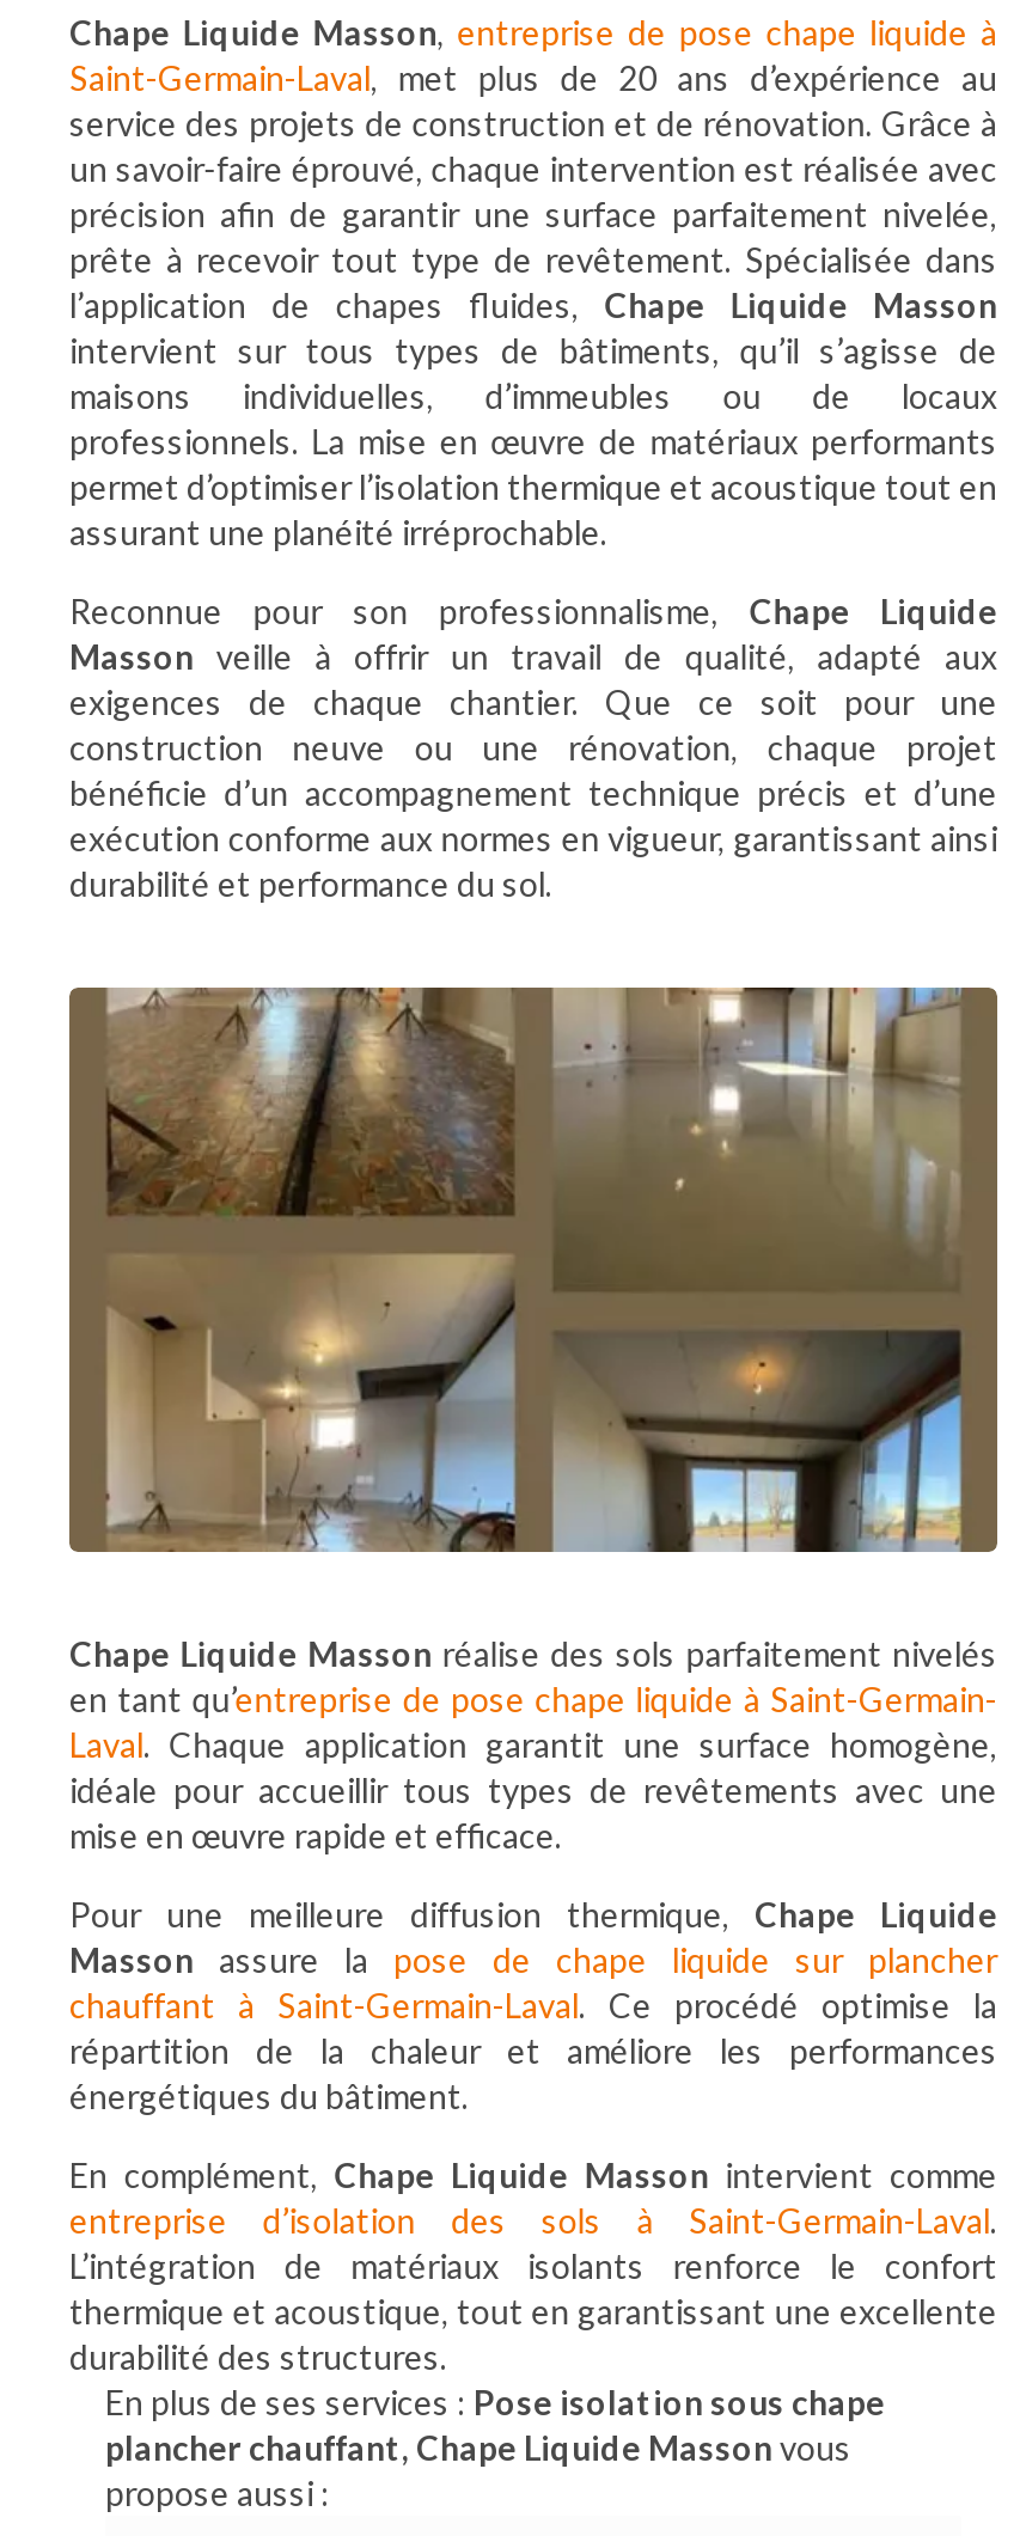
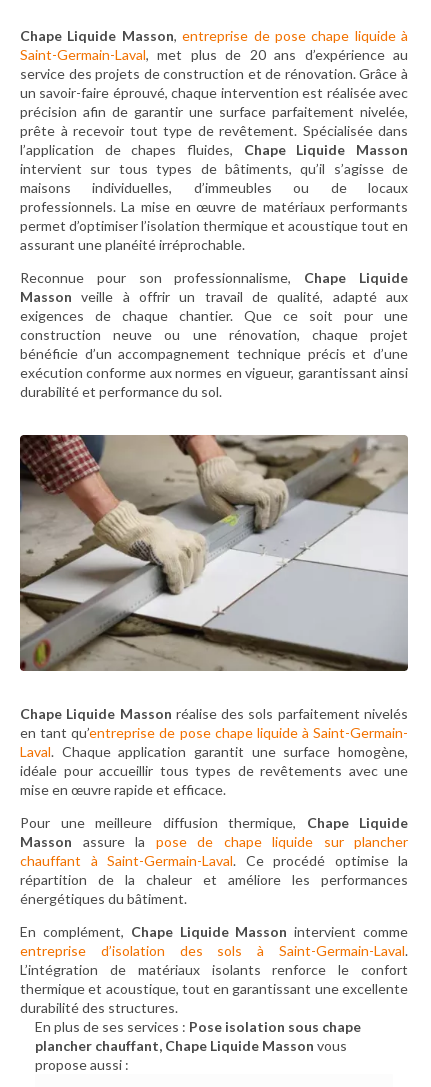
[67,985,1000,1554] [image] -> [19,434,408,672] [image]

